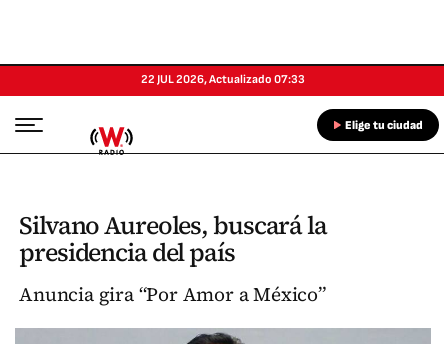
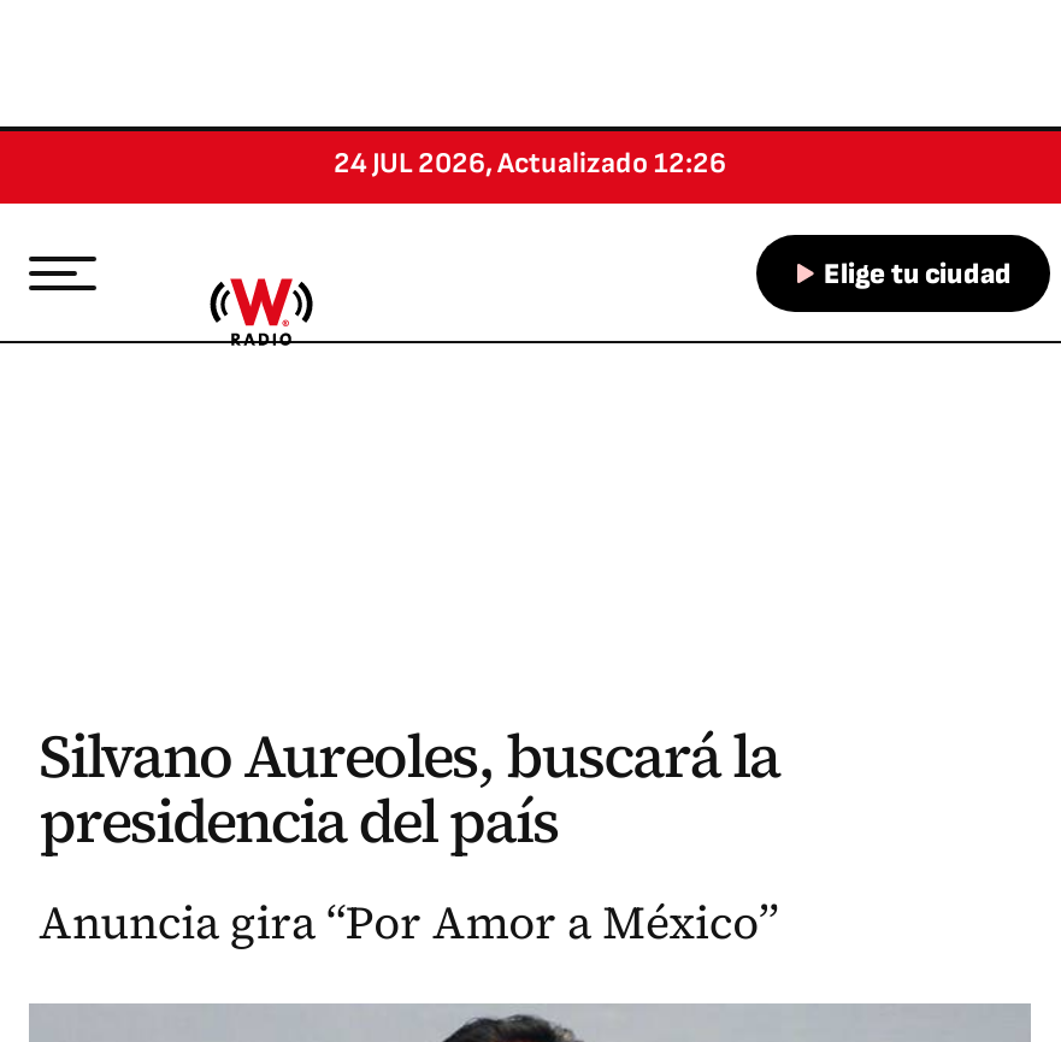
[141,72,305,87] 22 JUL 2026,Actualizado 07:33 -> [334,146,726,182] 24 JUL 2026,Actualizado 12:26

